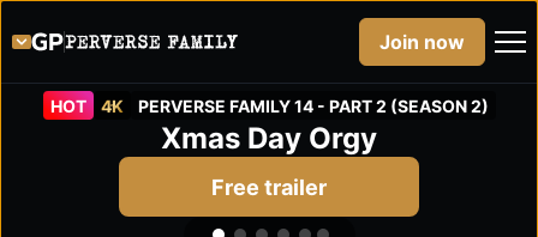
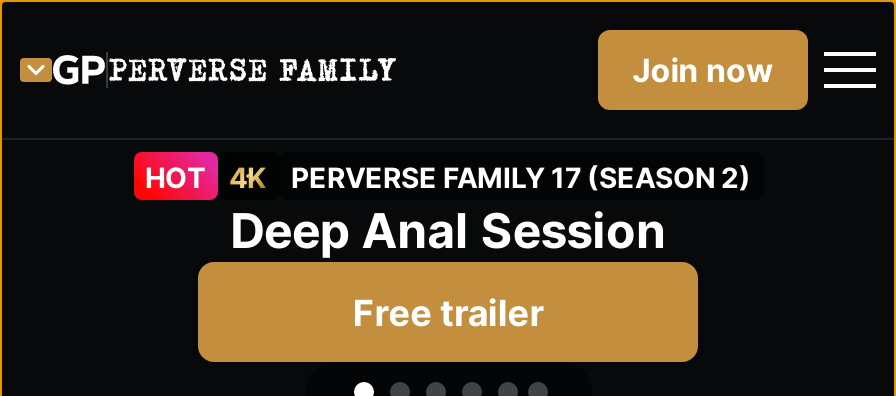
[138,95,488,156] PERVERSE FAMILY 14 - PART 2 (SEASON 2) | Xmas Day Orgy -> [230,159,751,260] PERVERSE FAMILY 17 (SEASON 2) | Deep Anal Session

